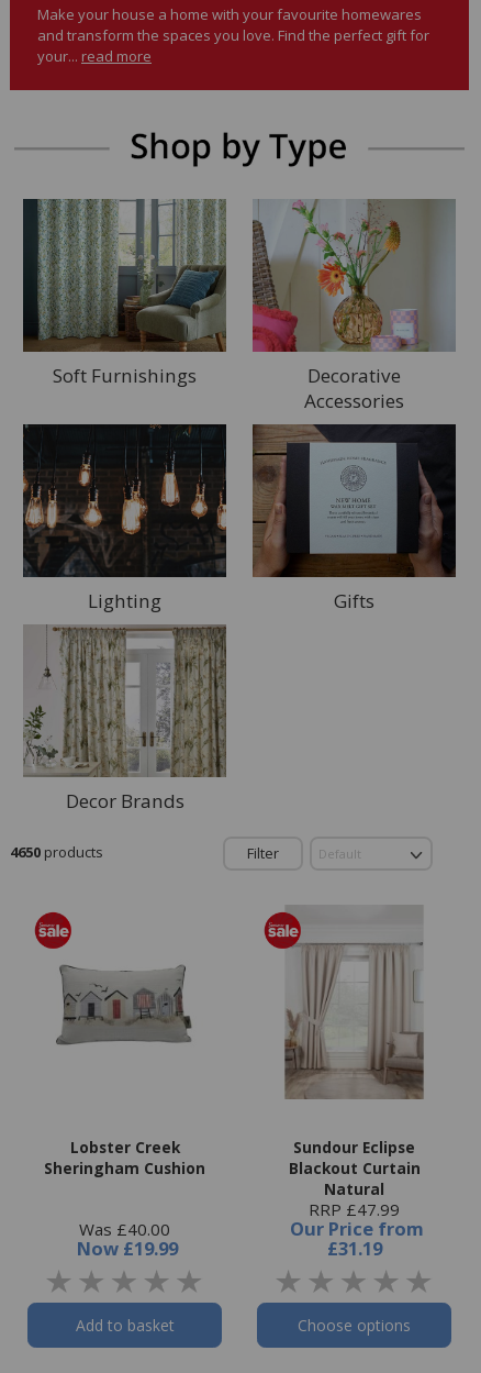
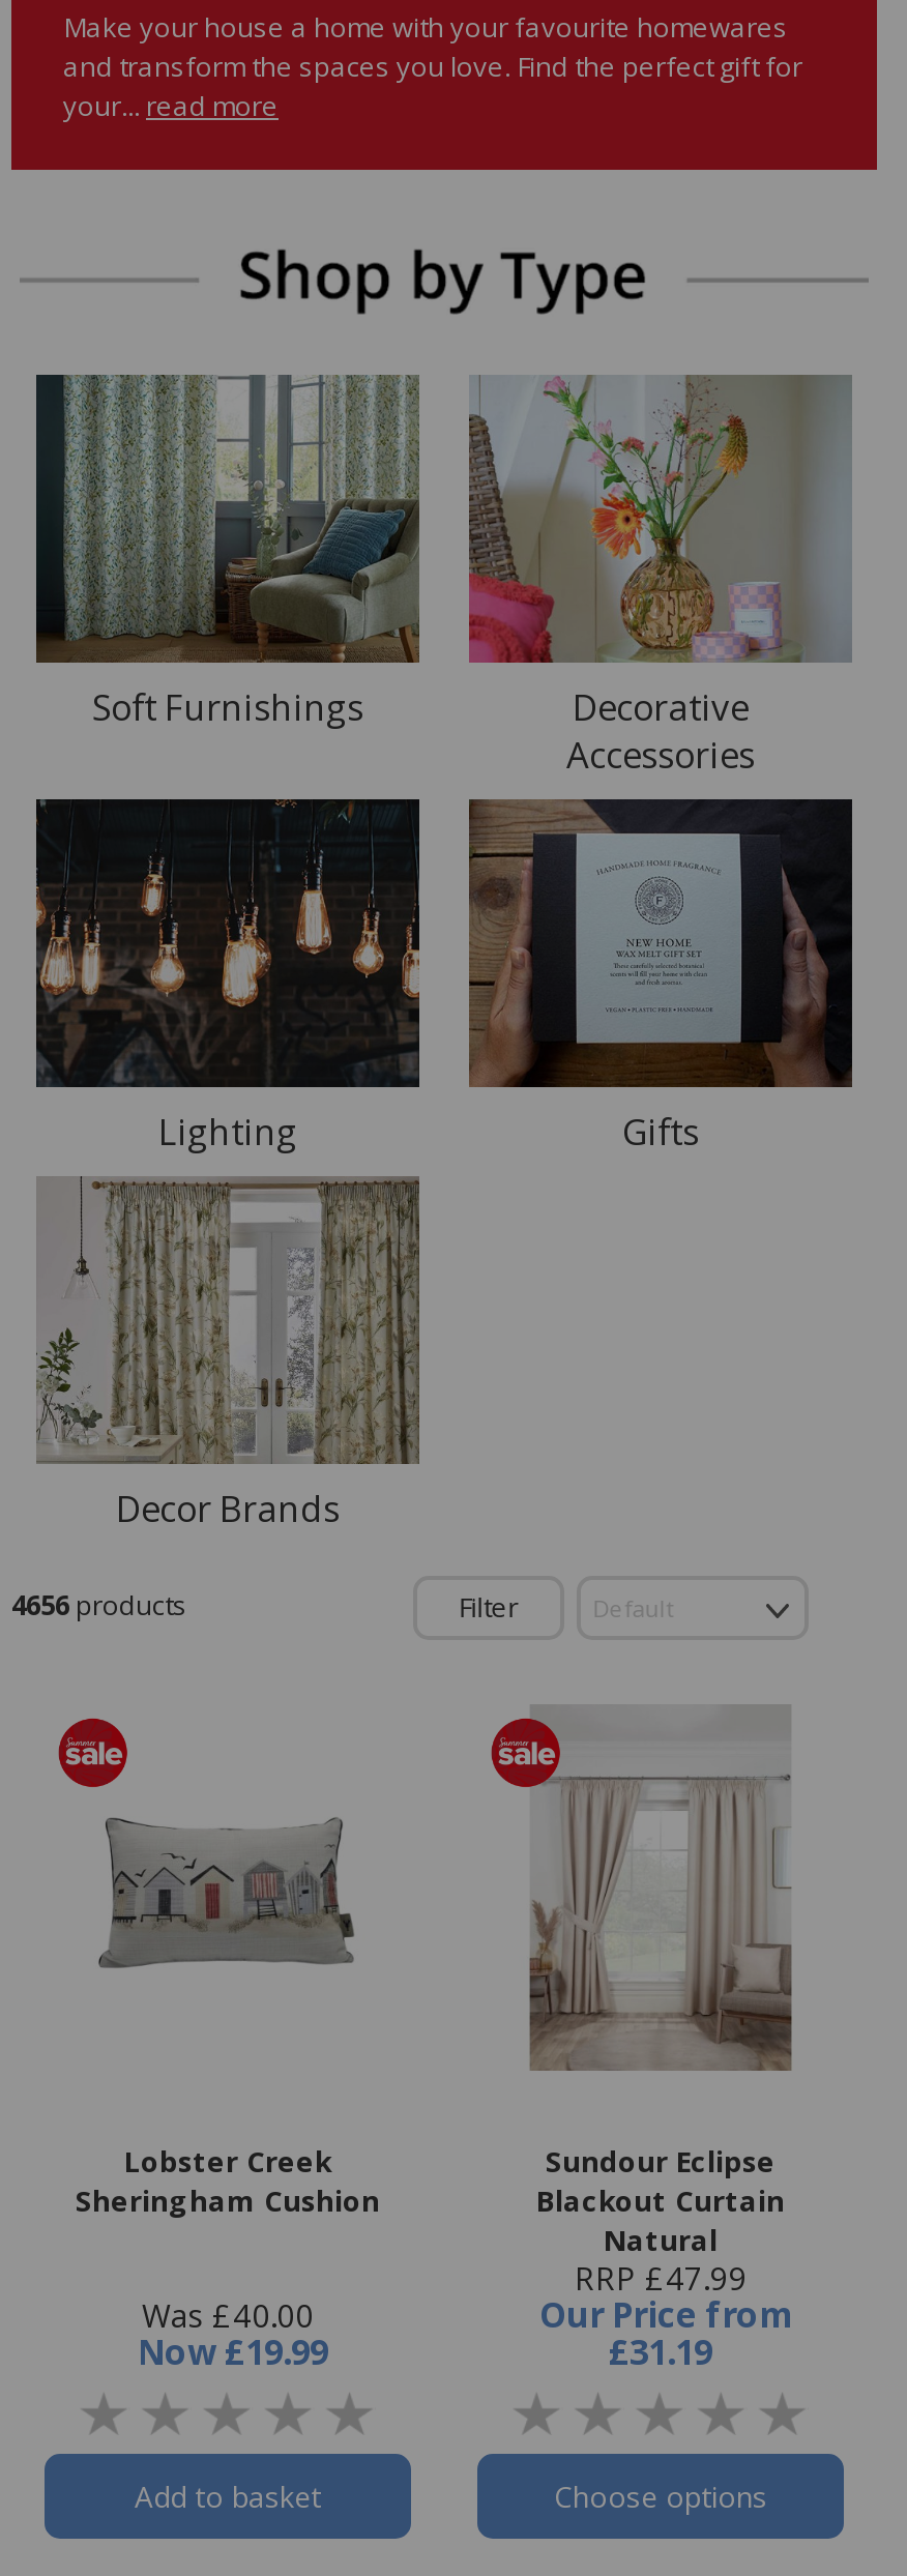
[10,841,103,861] 4650 products -> [11,1585,187,1622] 4656 products

